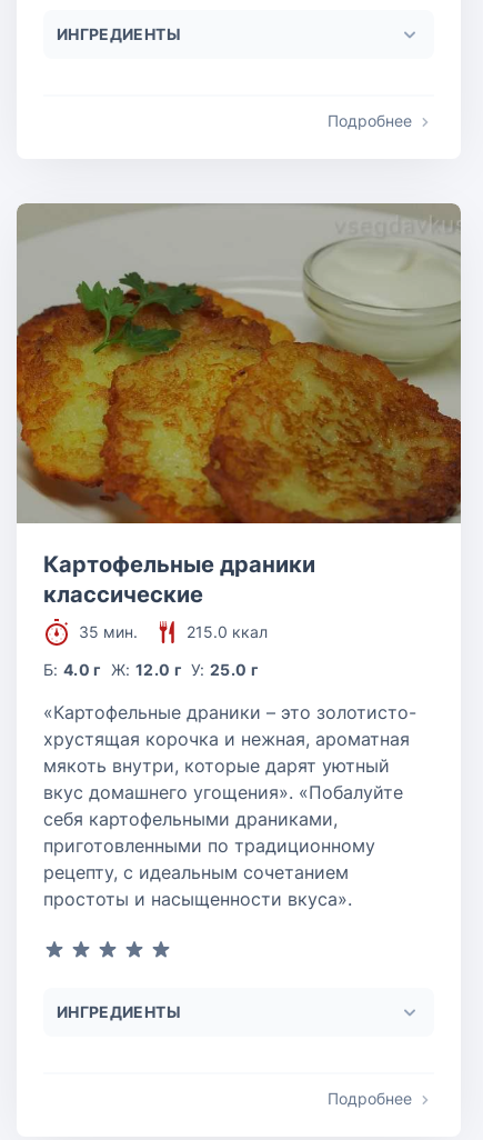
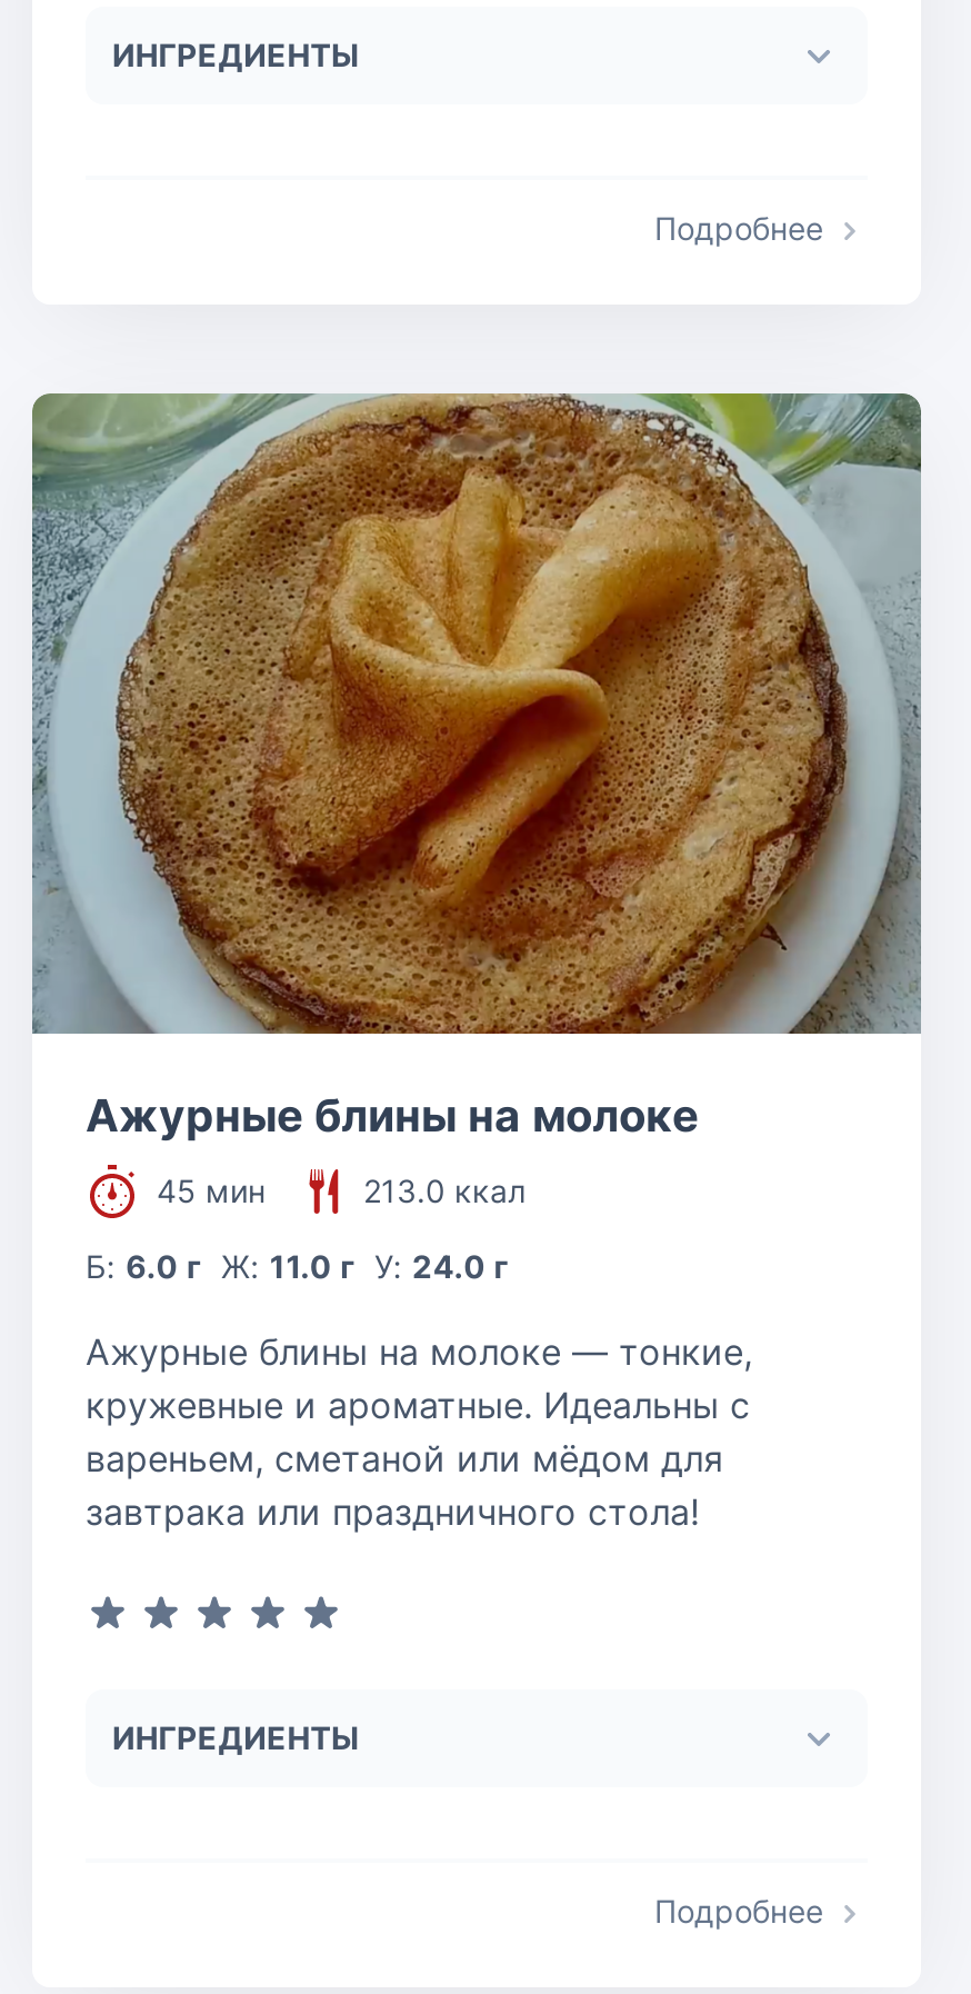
[16,203,461,608] [image] | Картофельные драники | классические -> [30,393,921,1144] [image] | Ажурные блины на молоке
[79,623,268,642] 35 мин. | 215.0 ккал -> [157,1173,525,1210] 45 мин | 213.0 ккал
[43,661,259,679] Б: 4.0 г Ж: 12.0 г У: 25.0 г -> [86,1248,510,1286] Б: 6.0 г Ж: 11.0 г У: 24.0 г
[43,702,416,911] «Картофельные драники – это золотисто- | хрустящая корочка и нежная, ароматная | мякоть внутри, которые дарят уютный | вкус домашнего угощения». «Побалуйте | себя картофельными драниками, | приготовленными по традиционному | рецепту, с идеальным сочетанием | простоты и насыщенности вкуса». -> [86,1330,752,1535] Ажурные блины на молоке — тонкие, | кружевные и ароматные. Идеальны с | вареньем, сметаной или мёдом для | завтрака или праздничного стола!

